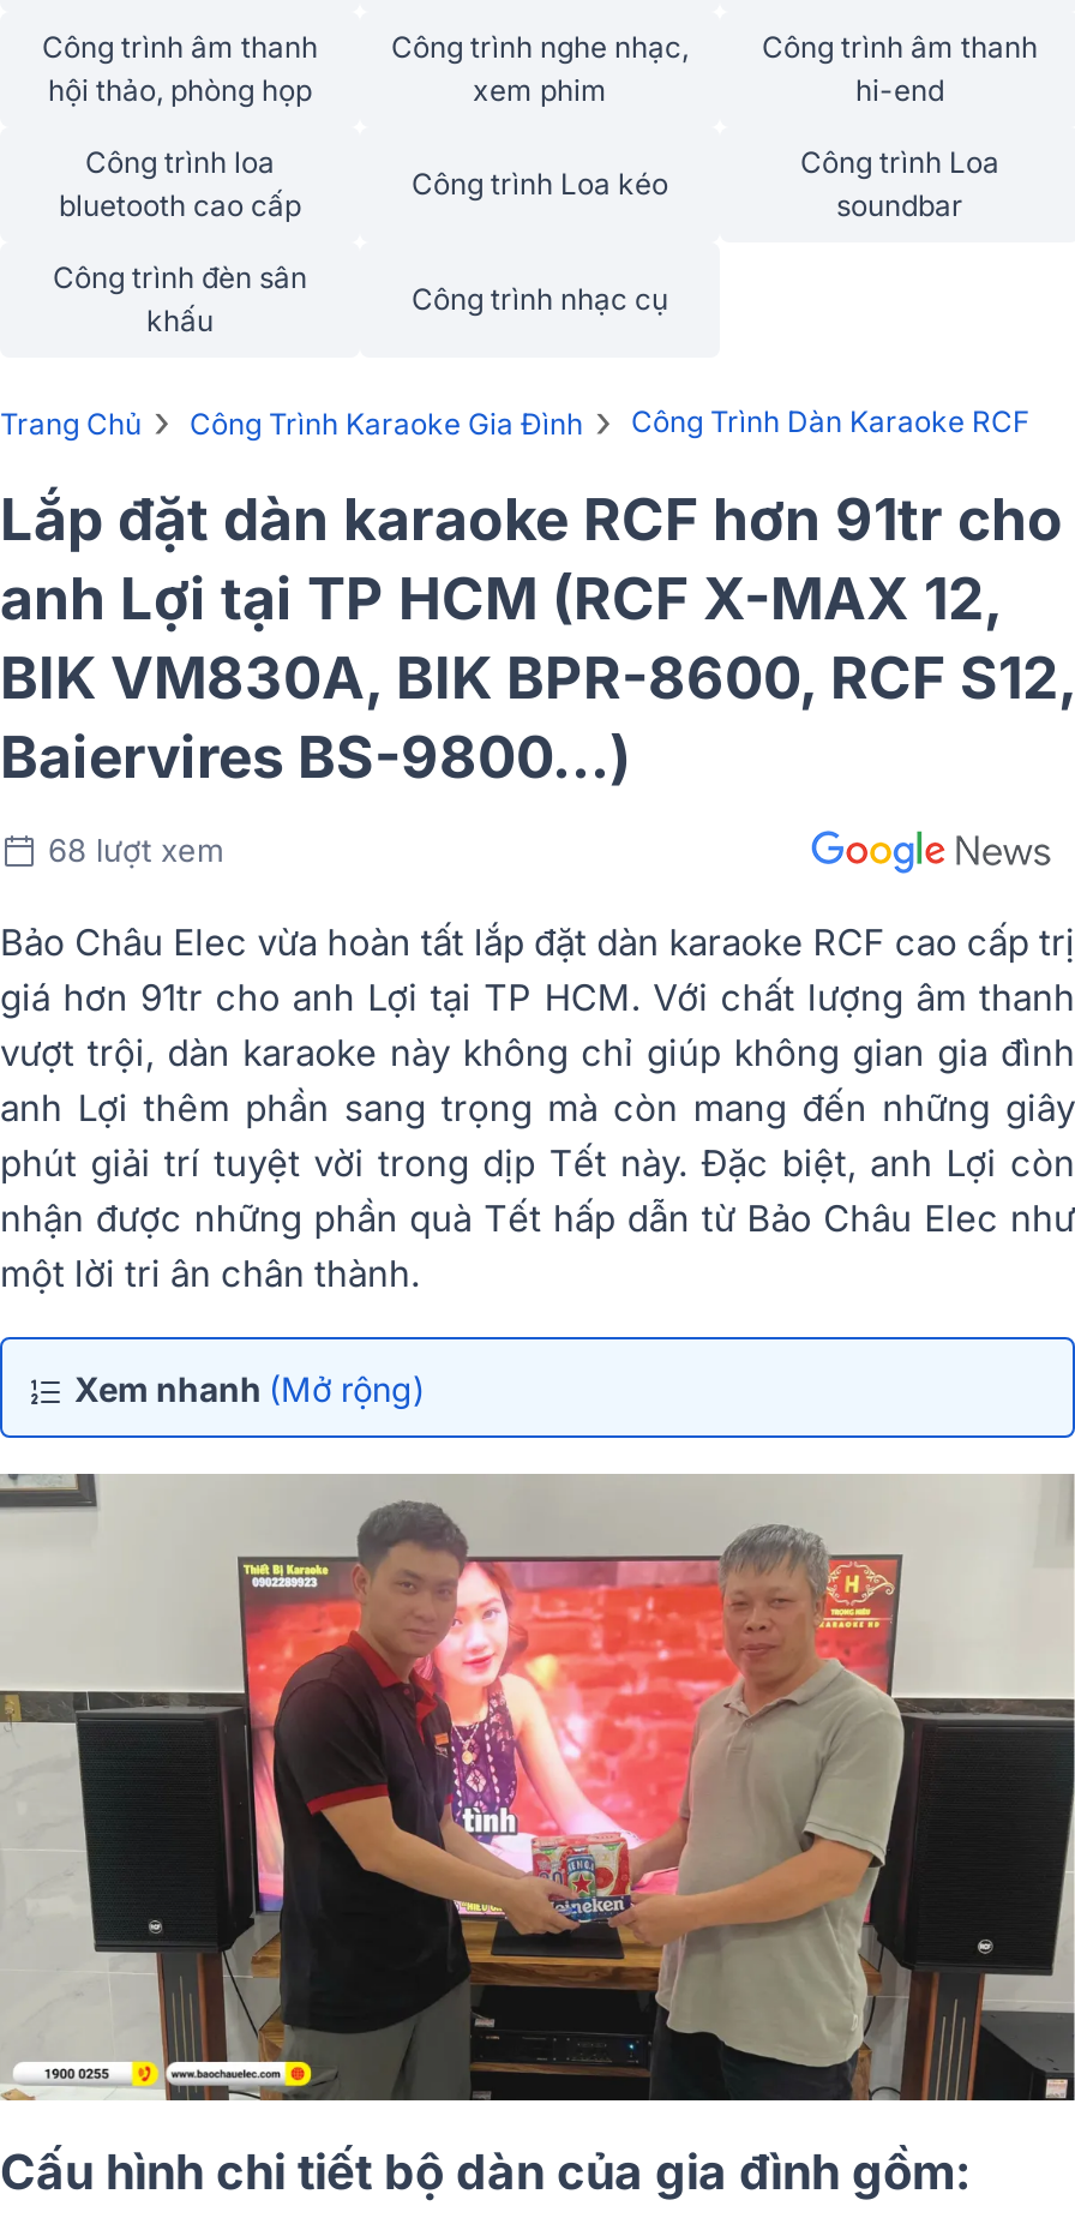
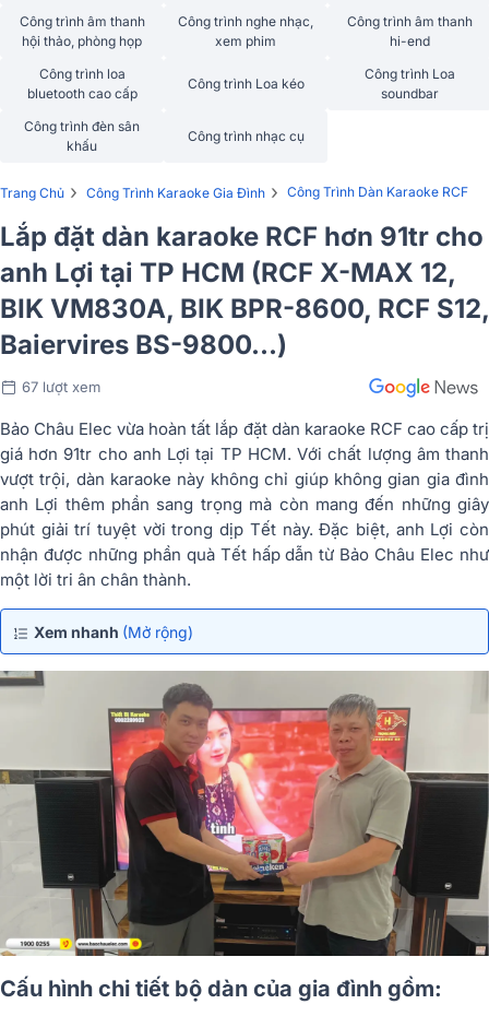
[48,830,223,868] 68 lượt xem -> [22,378,100,395] 67 lượt xem

